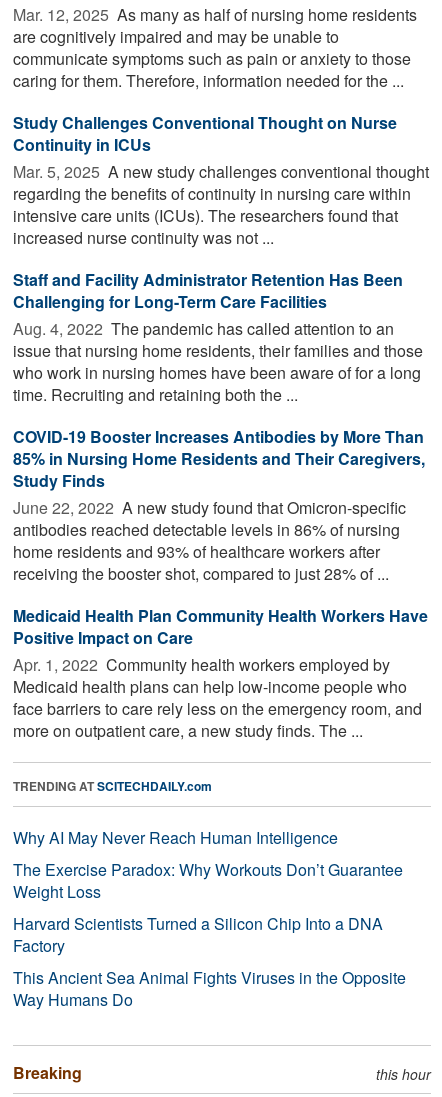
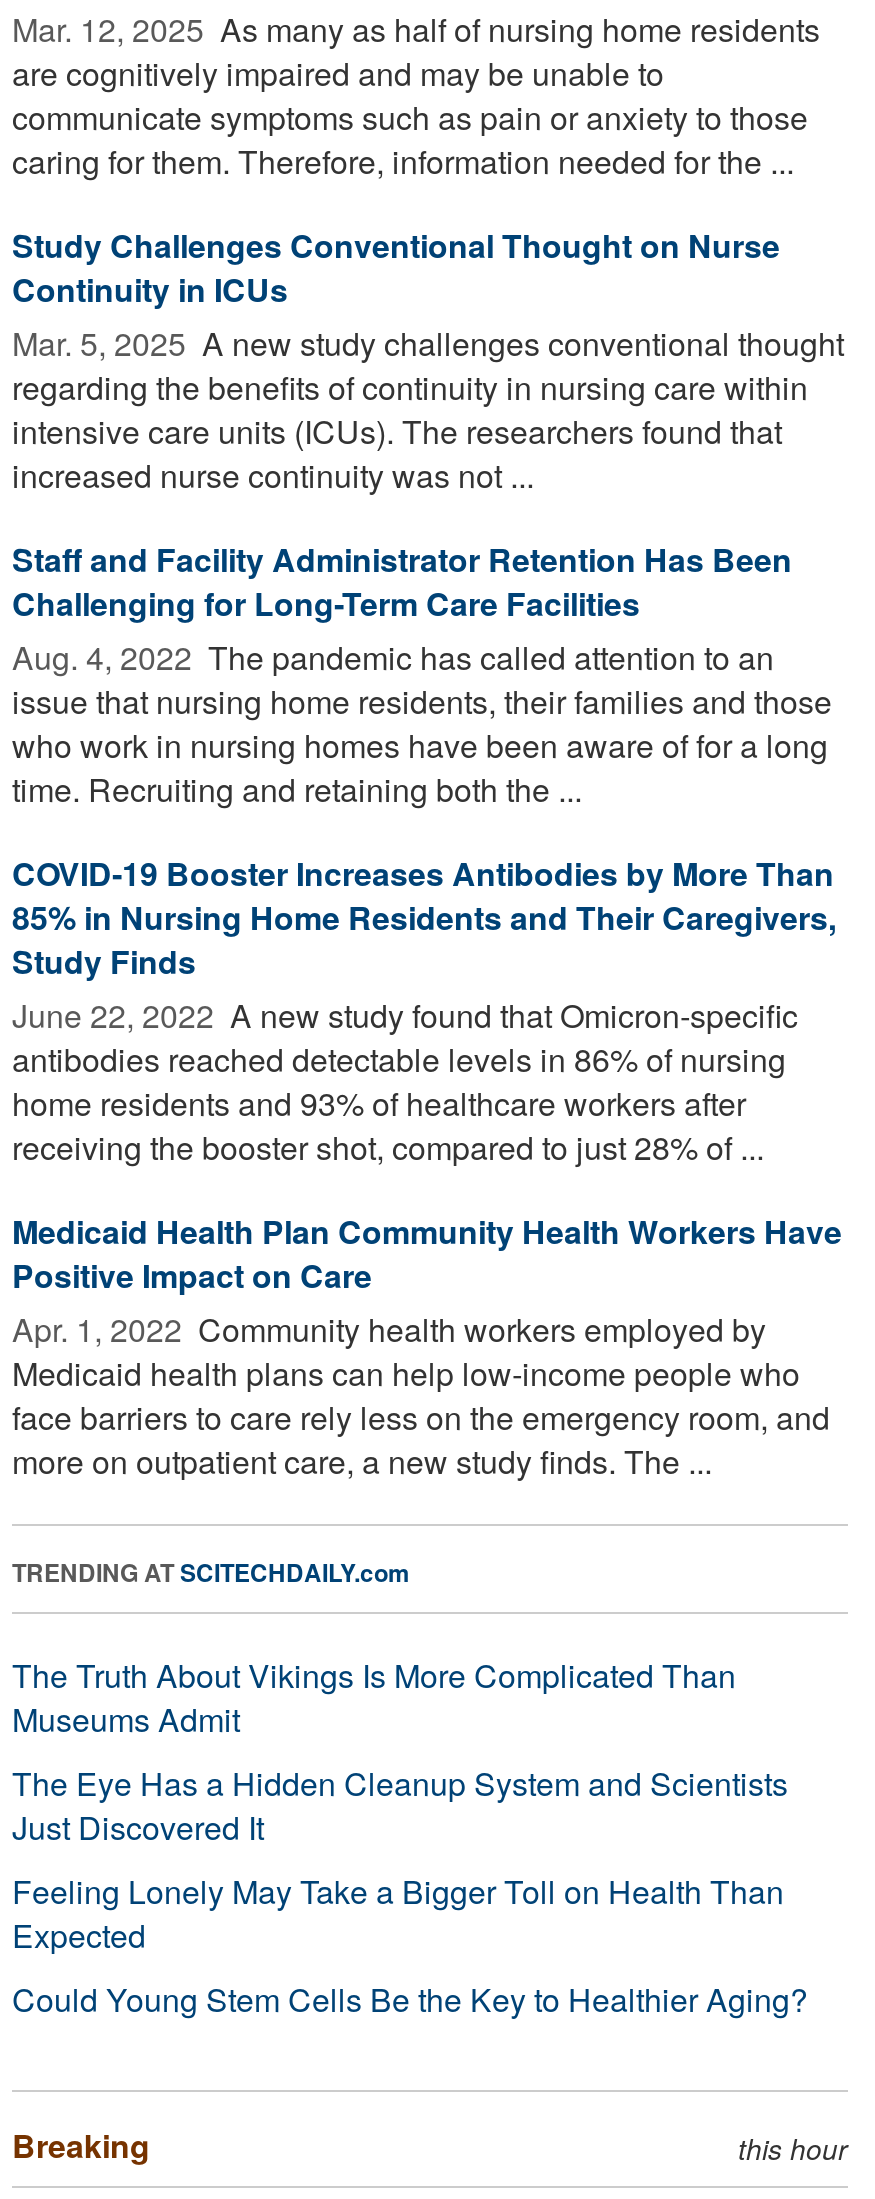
[13,826,406,1011] Why AI May Never Reach Human Intelligence | The Exercise Paradox: Why Workouts Don’t Guarantee | Weight Loss | Harvard Scientists Turned a Silicon Chip Into a DNA | Factory | This Ancient Sea Animal Fights Viruses in the Opposite | Way Humans Do -> [12,1652,808,2022] The Truth About Vikings Is More Complicated Than | Museums Admit | The Eye Has a Hidden Cleanup System and Scientists | Just Discovered It | Feeling Lonely May Take a Bigger Toll on Health Than | Expected | Could Young Stem Cells Be the Key to Healthier Aging?

